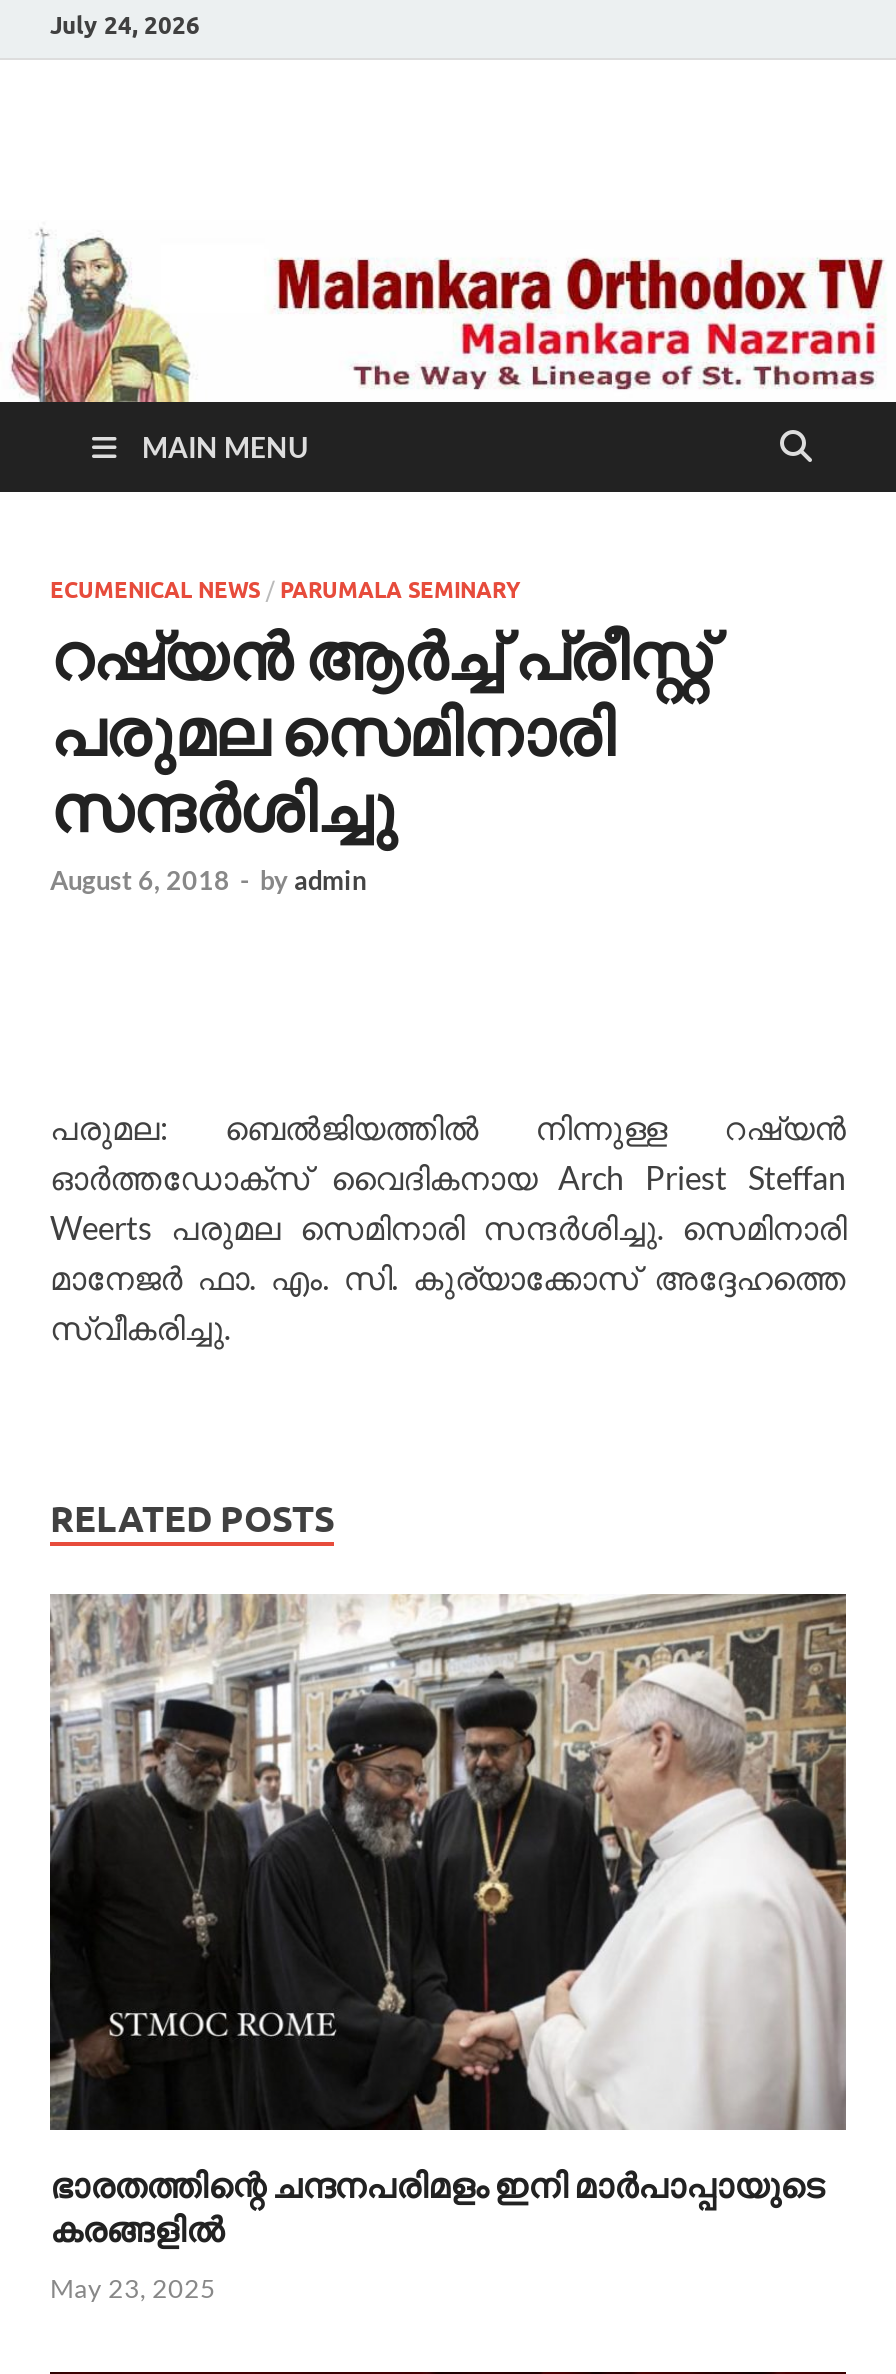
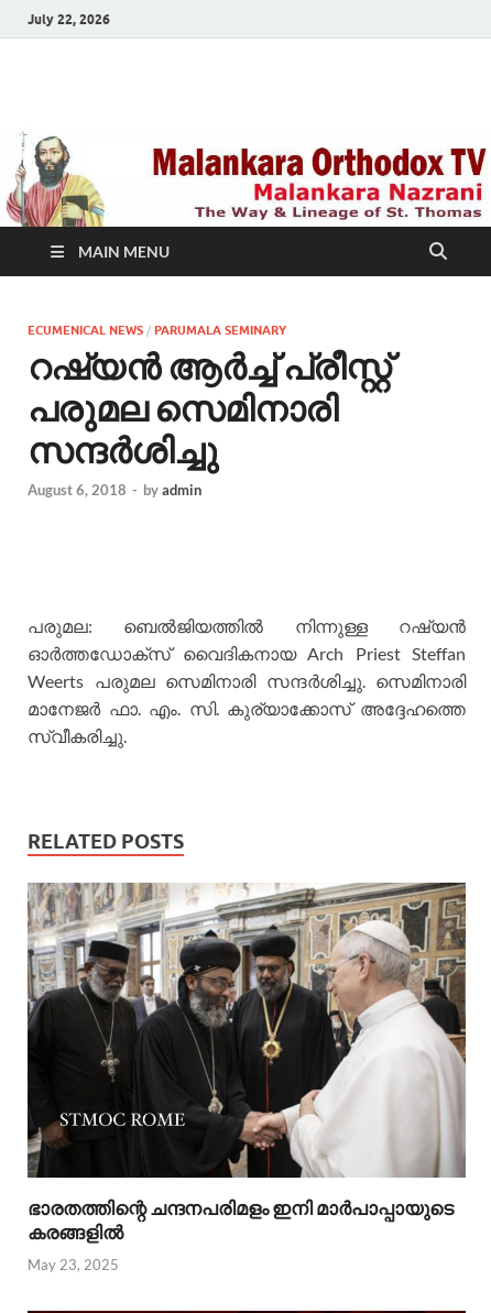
[50,9,200,39] July 24, 2026 -> [28,10,110,27] July 22, 2026

